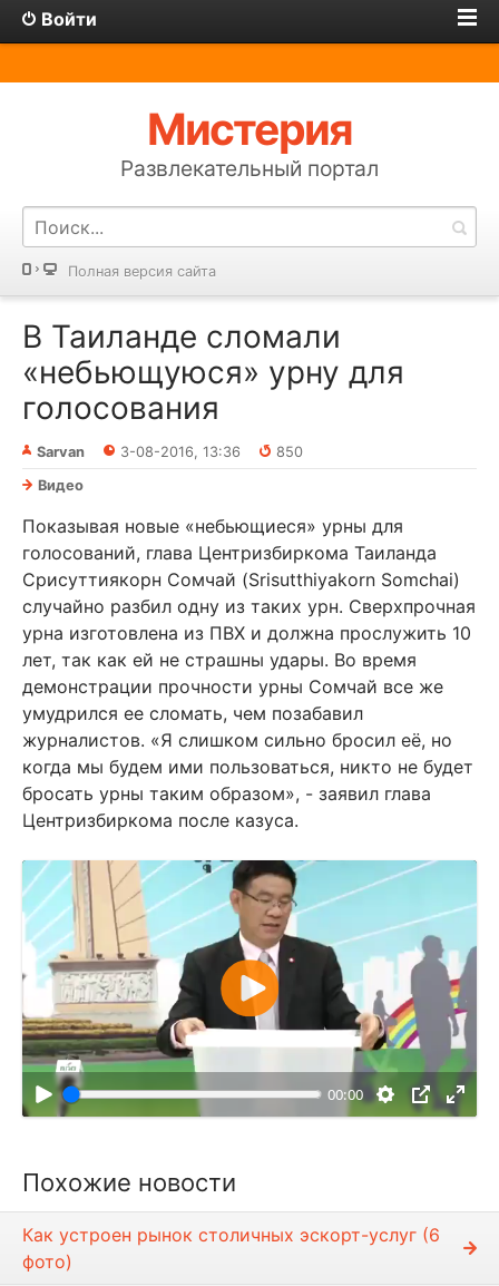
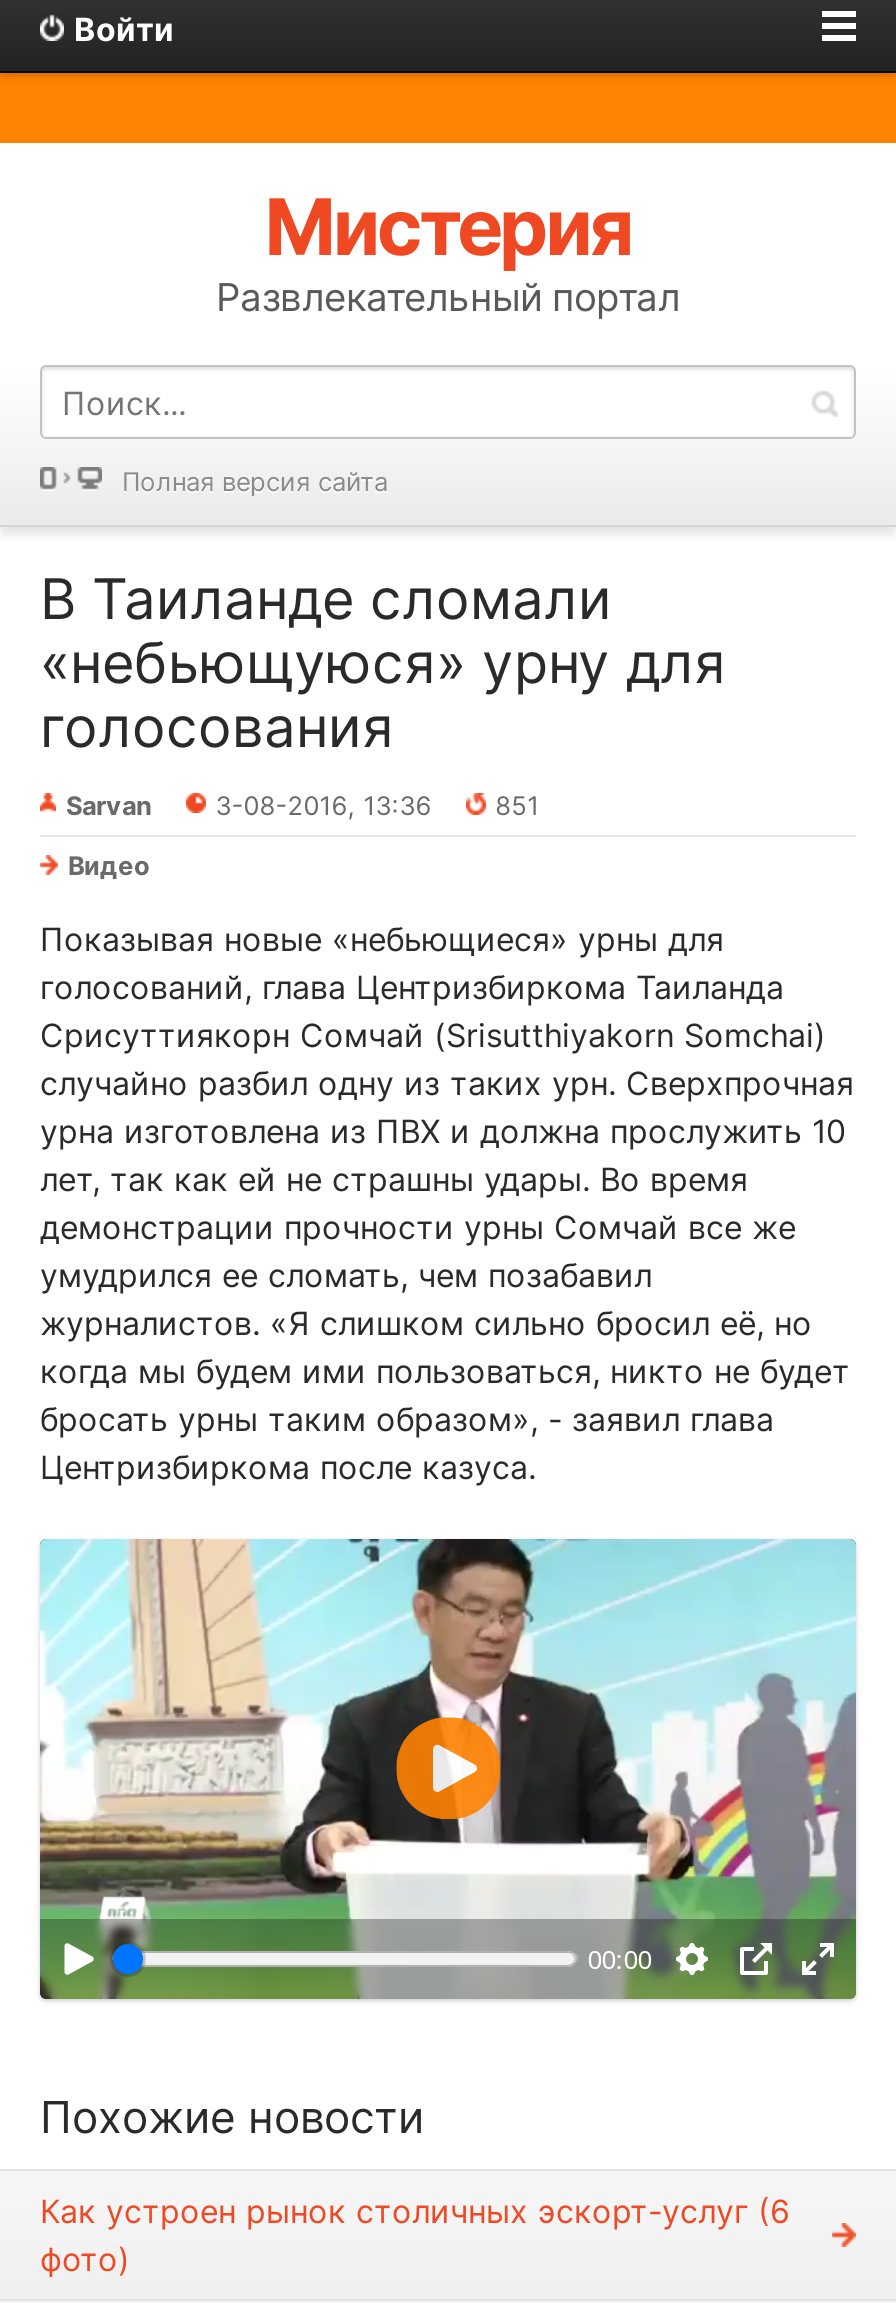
[276,444,303,460] 850 -> [495,791,539,821] 851

